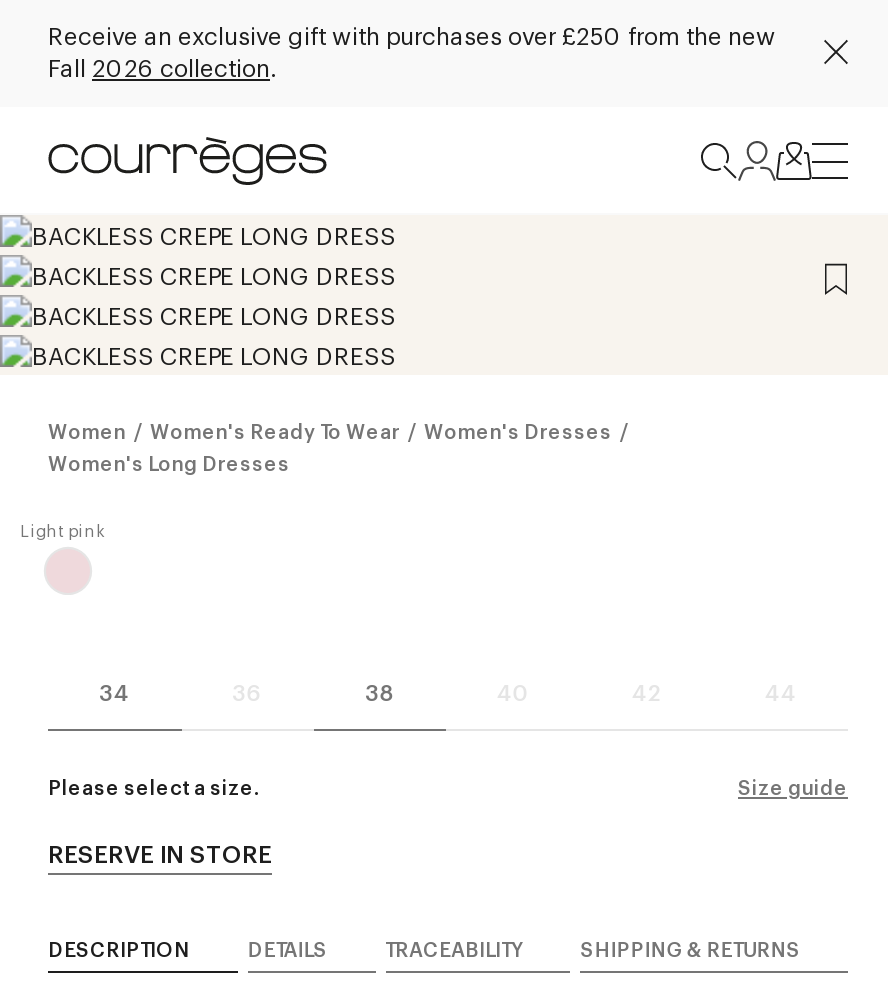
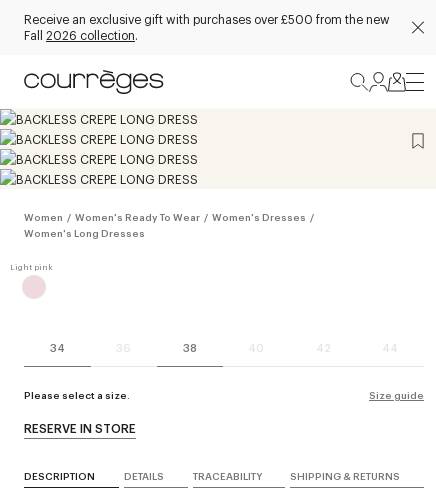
[48,18,776,50] Receive an exclusive gift with purchases over £250 from the new -> [24,10,390,26] Receive an exclusive gift with purchases over £500 from the new

